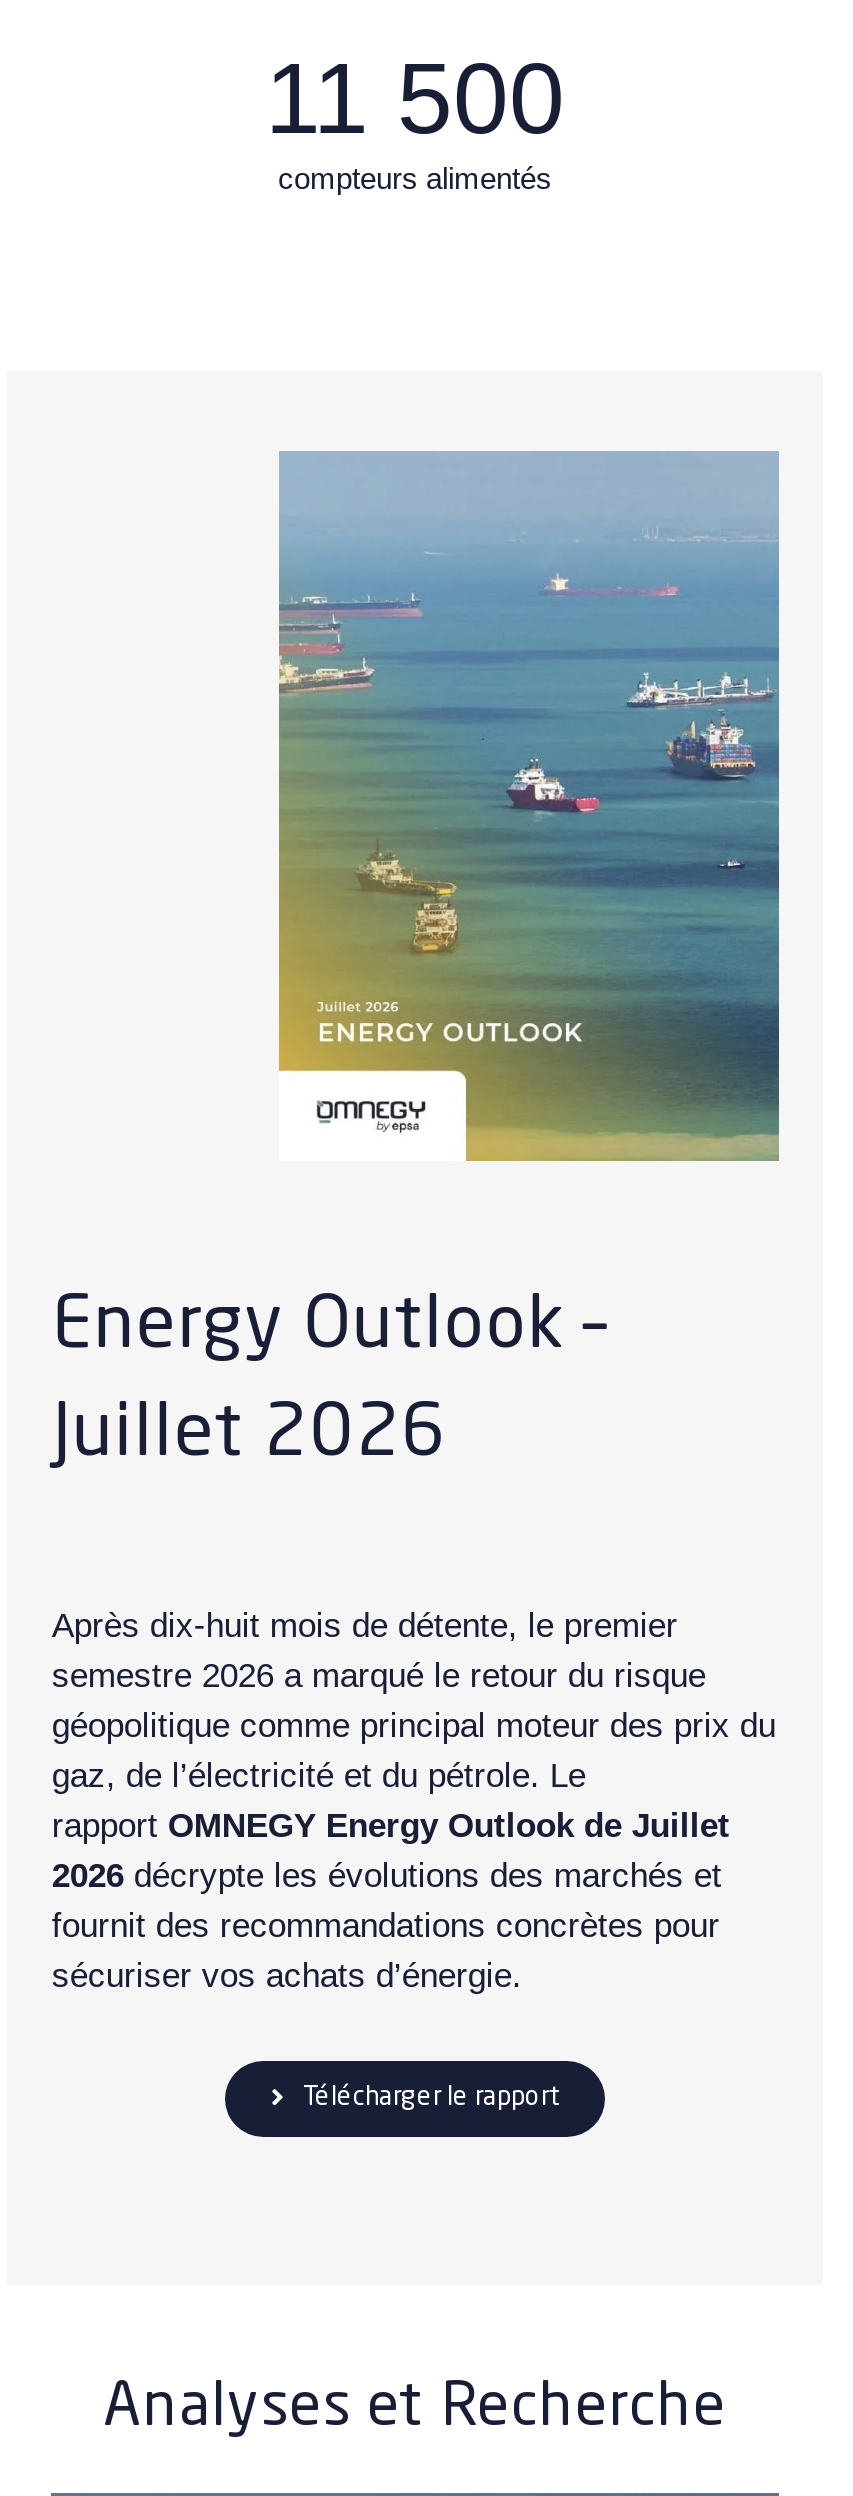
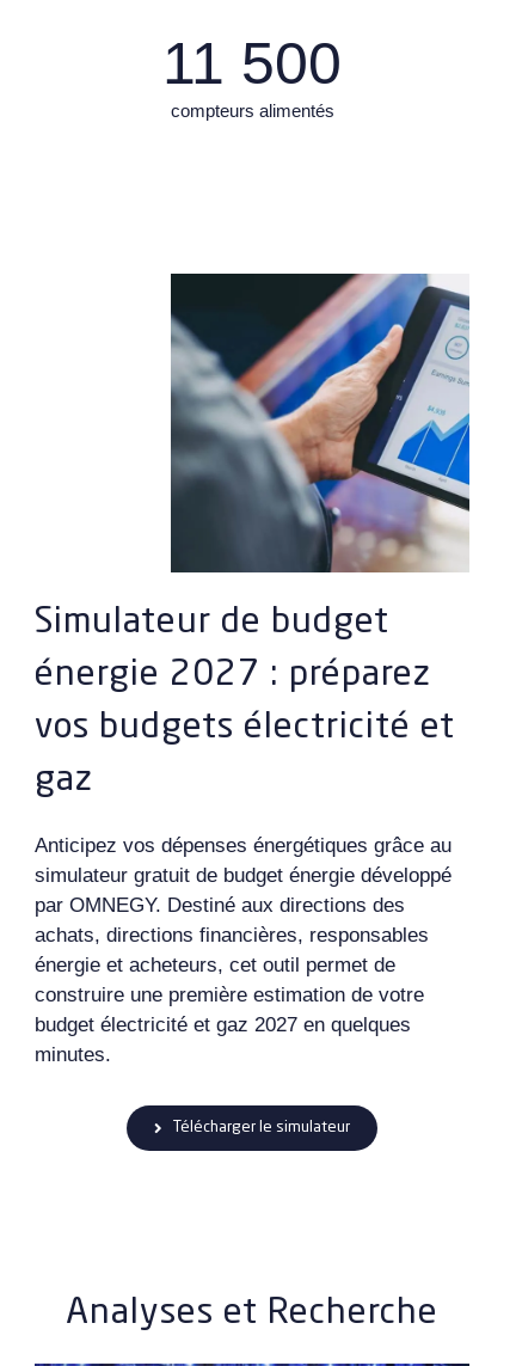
[277,449,781,1161] [image] -> [170,272,471,574] [image]
[52,1291,776,2111] Energy Outlook – | Juillet 2026 | Après dix-huit mois de détente, le premier | semestre 2026 a marqué le retour du risque | géopolitique comme principal moteur des prix du | gaz, de l’électricité et du pétrole. Le | rapport OMNEGY Energy Outlook de Juillet | 2026 décrypte les évolutions des marchés et | fournit des recommandations concrètes pour | sécuriser vos achats d’énergie. | Télécharger le rapport -> [35,605,456,1136] Simulateur de budget | énergie 2027 : préparez | vos budgets électricité et | gaz | Anticipez vos dépenses énergétiques grâce au | simulateur gratuit de budget énergie développé | par OMNEGY. Destiné aux directions des | achats, directions financières, responsables | énergie et acheteurs, cet outil permet de | construire une première estimation de votre | budget électricité et gaz 2027 en quelques | minutes. | Télécharger le simulateur

